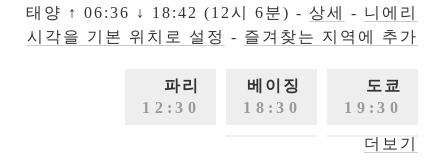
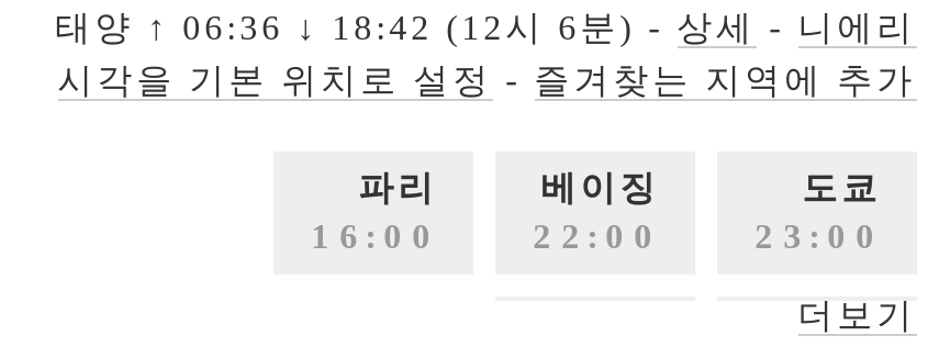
[142,99,198,116] 1 2 : 3 0 -> [311,217,434,255] 1 6 : 0 0
[243,99,299,116] 1 8 : 3 0 -> [533,217,656,255] 2 2 : 0 0
[344,99,400,116] 1 9 : 3 0 -> [755,217,878,255] 2 3 : 0 0

